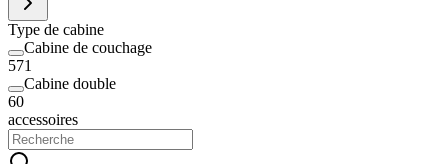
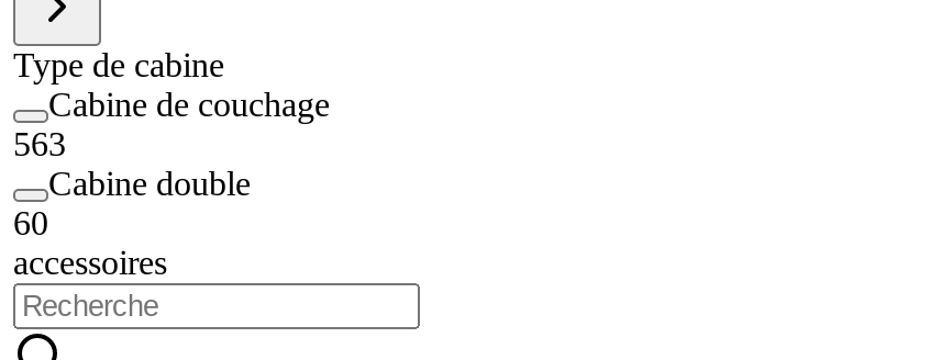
[8,57,32,74] 571 -> [13,125,66,163] 563

